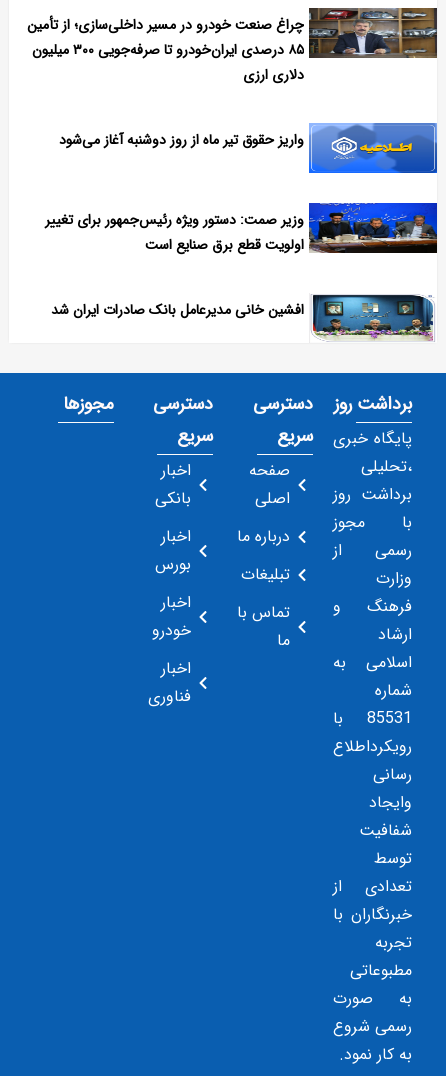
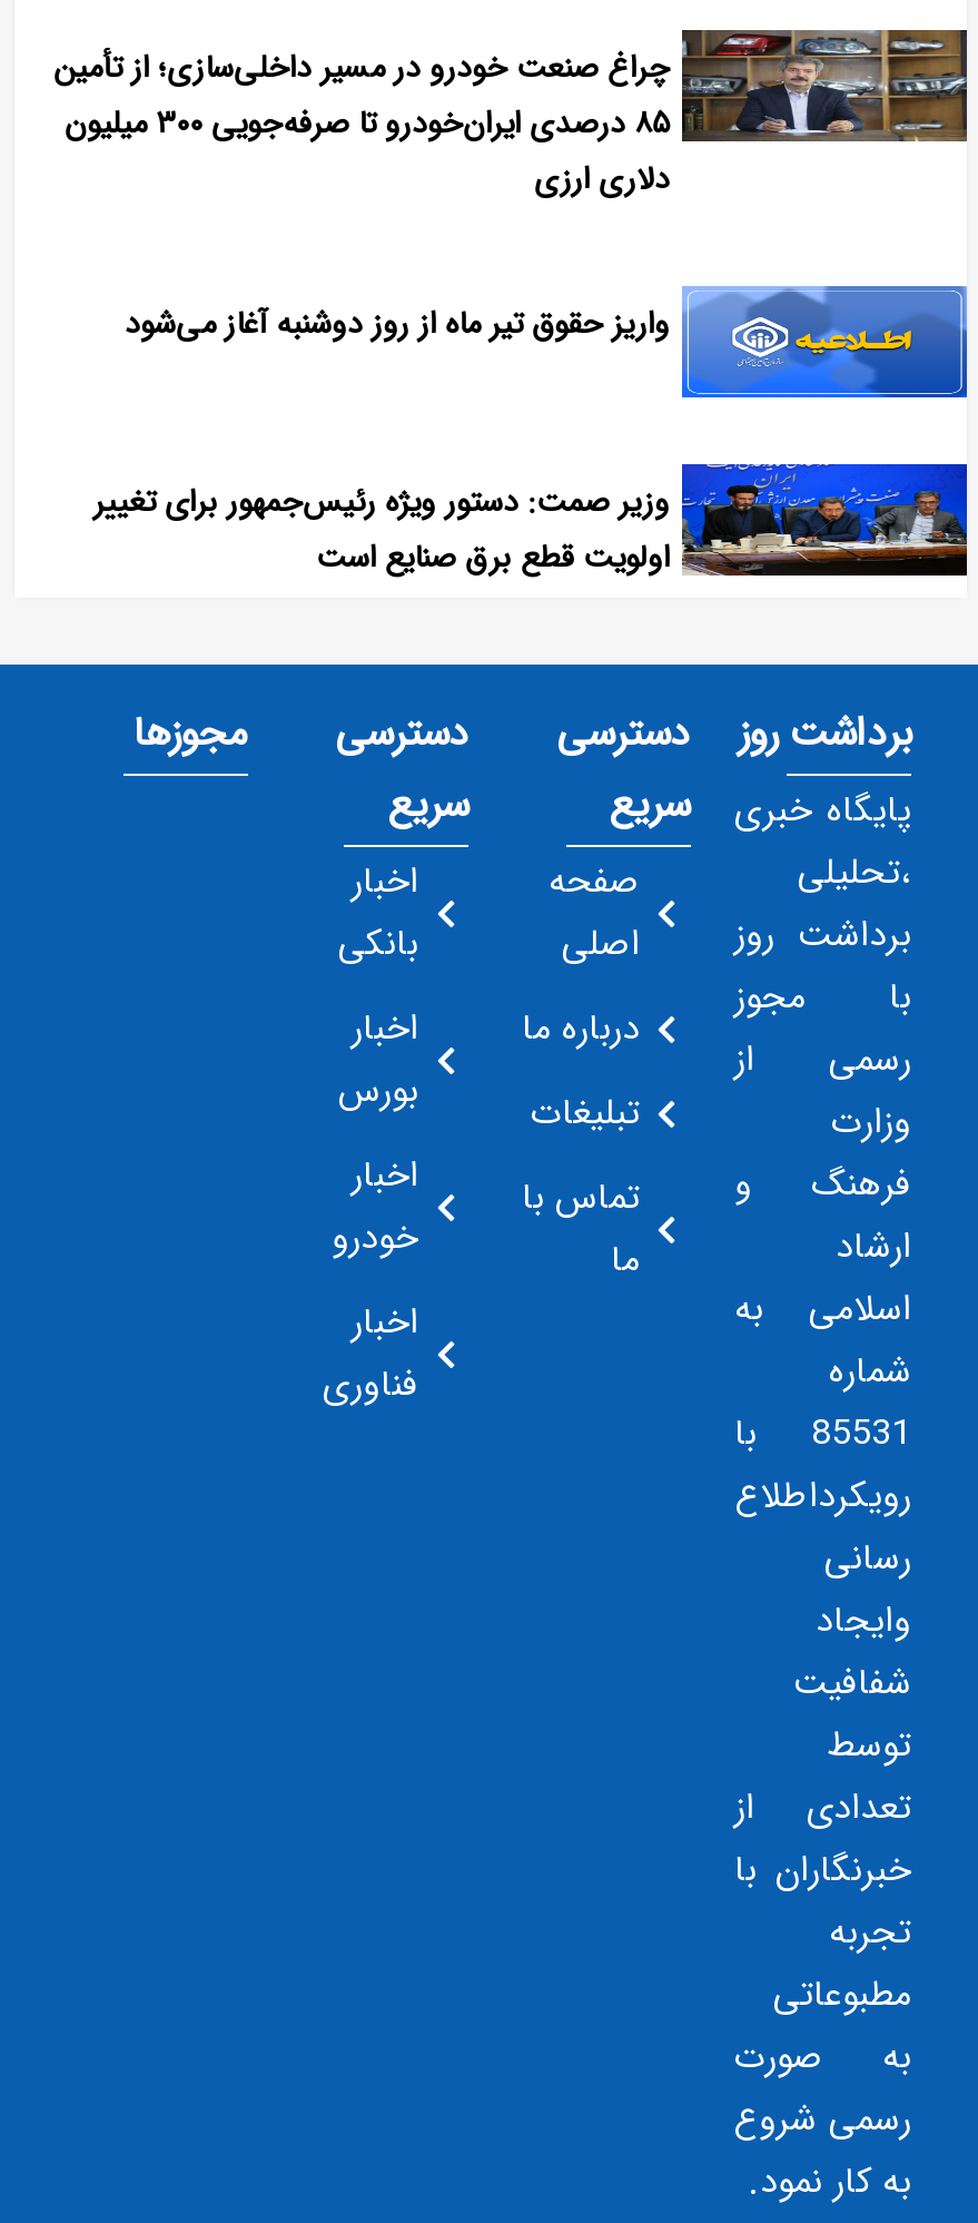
[51,293,437,342] [image] | افشین خانی مدیرعامل بانک صادرات ایران شد -> none

